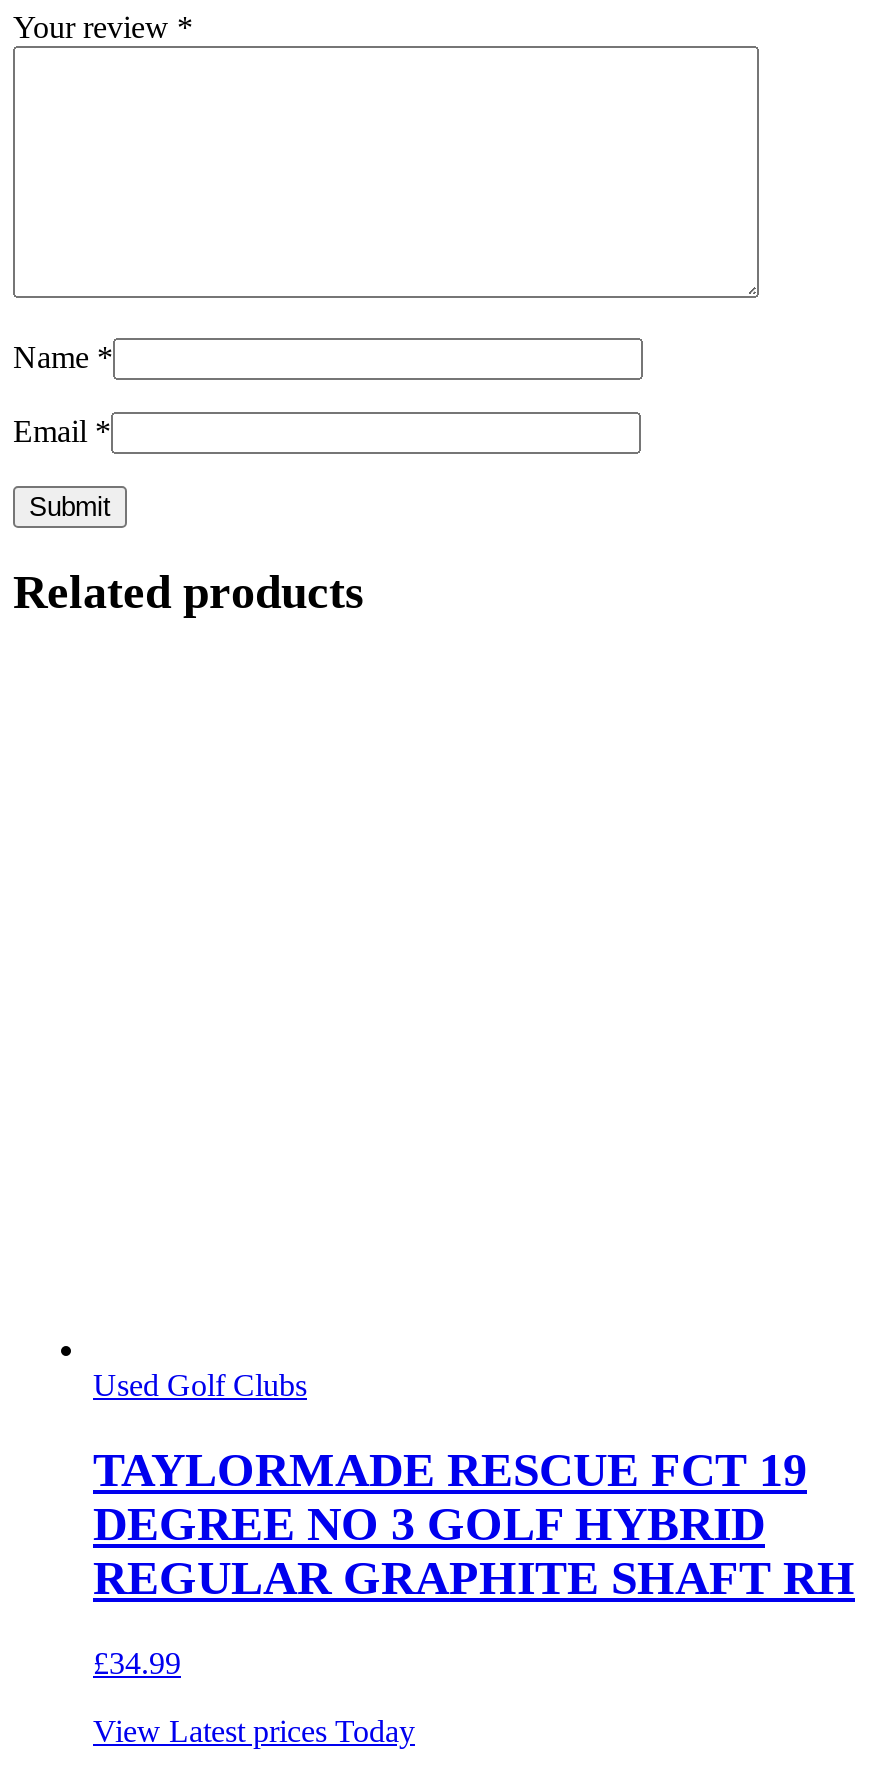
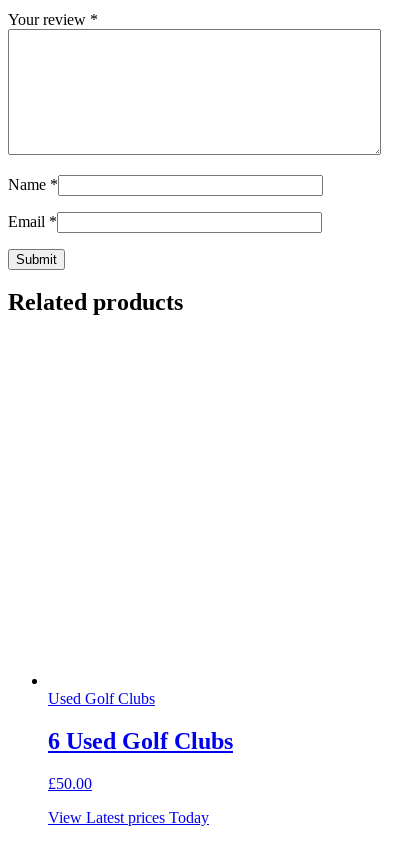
[93,1444,855,1604] TAYLORMADE RESCUE FCT 19 | DEGREE NO 3 GOLF HYBRID | REGULAR GRAPHITE SHAFT RH -> [48,728,233,754] 6 Used Golf Clubs
[93,1646,181,1680] £34.99 -> [48,775,92,792] £50.00

